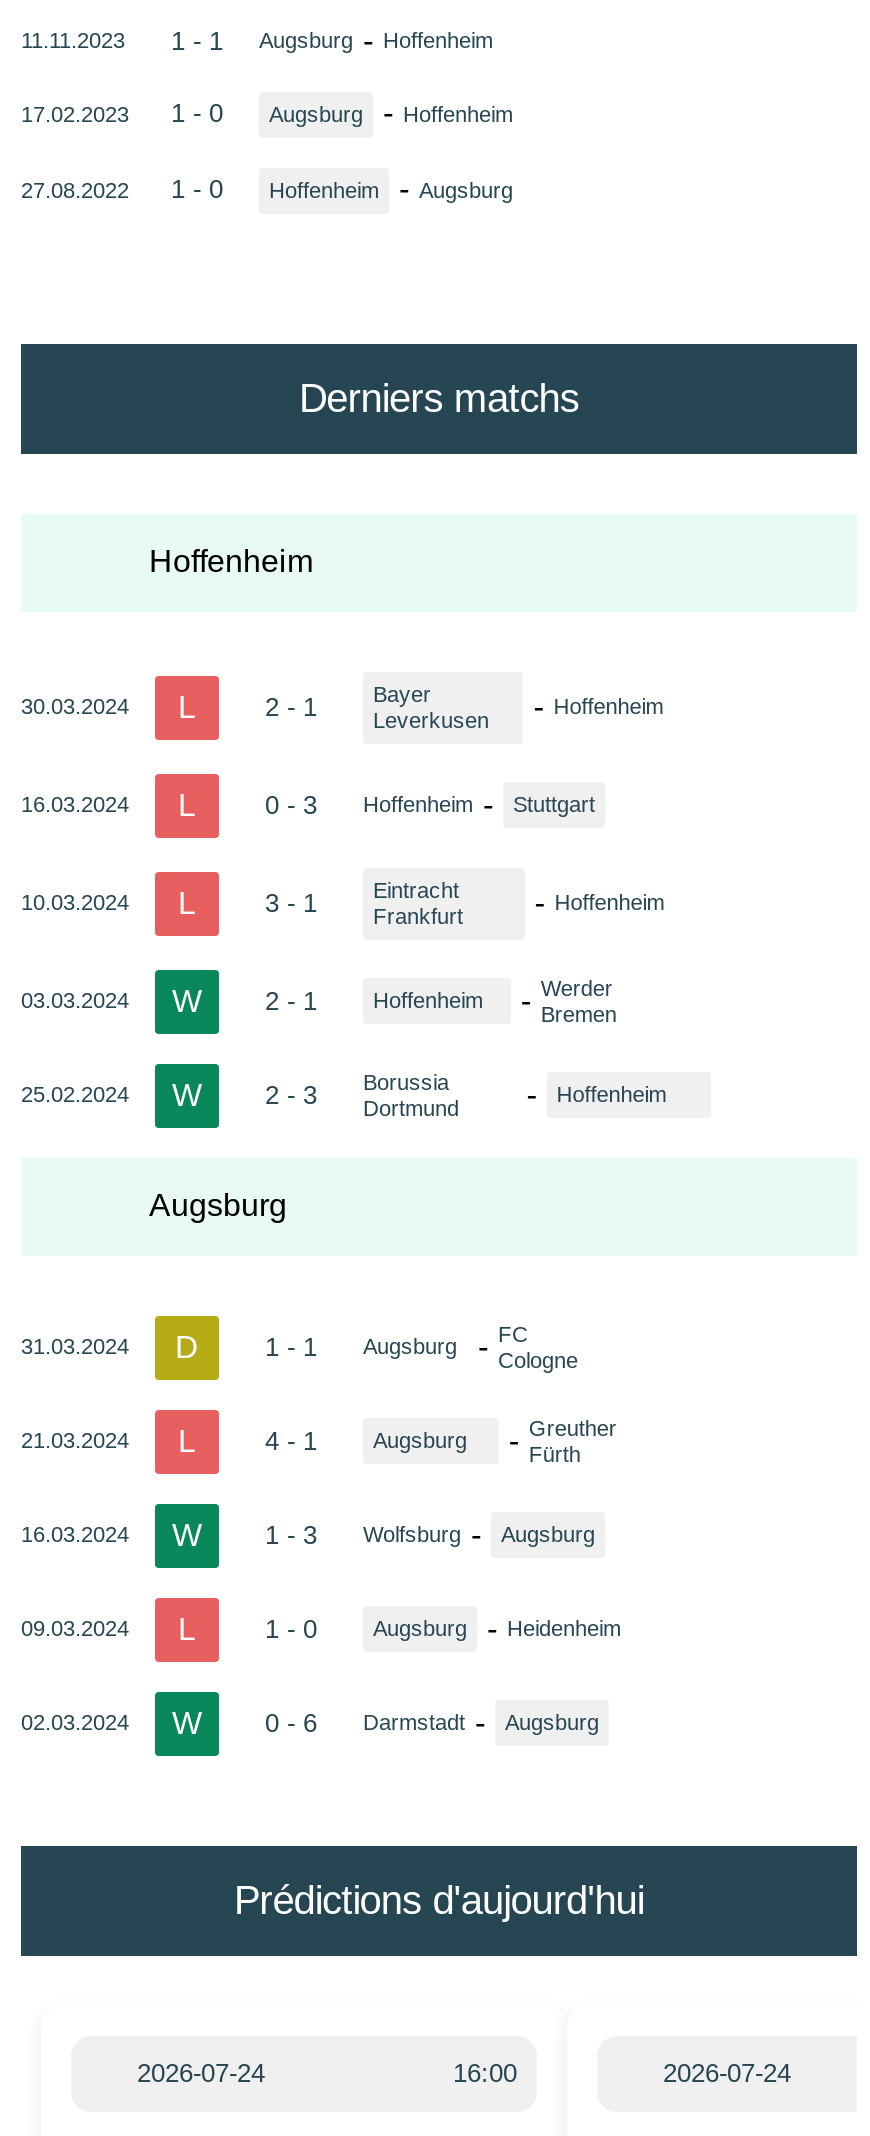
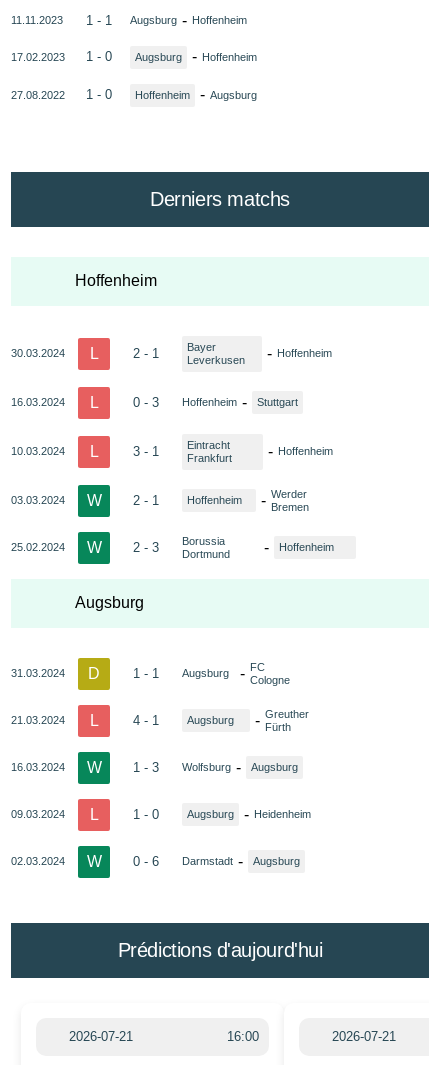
[137,2057,265,2087] 2026-07-24 -> [69,1029,133,1044] 2026-07-21
[663,2057,791,2087] 2026-07-24 -> [332,1029,396,1044] 2026-07-21

